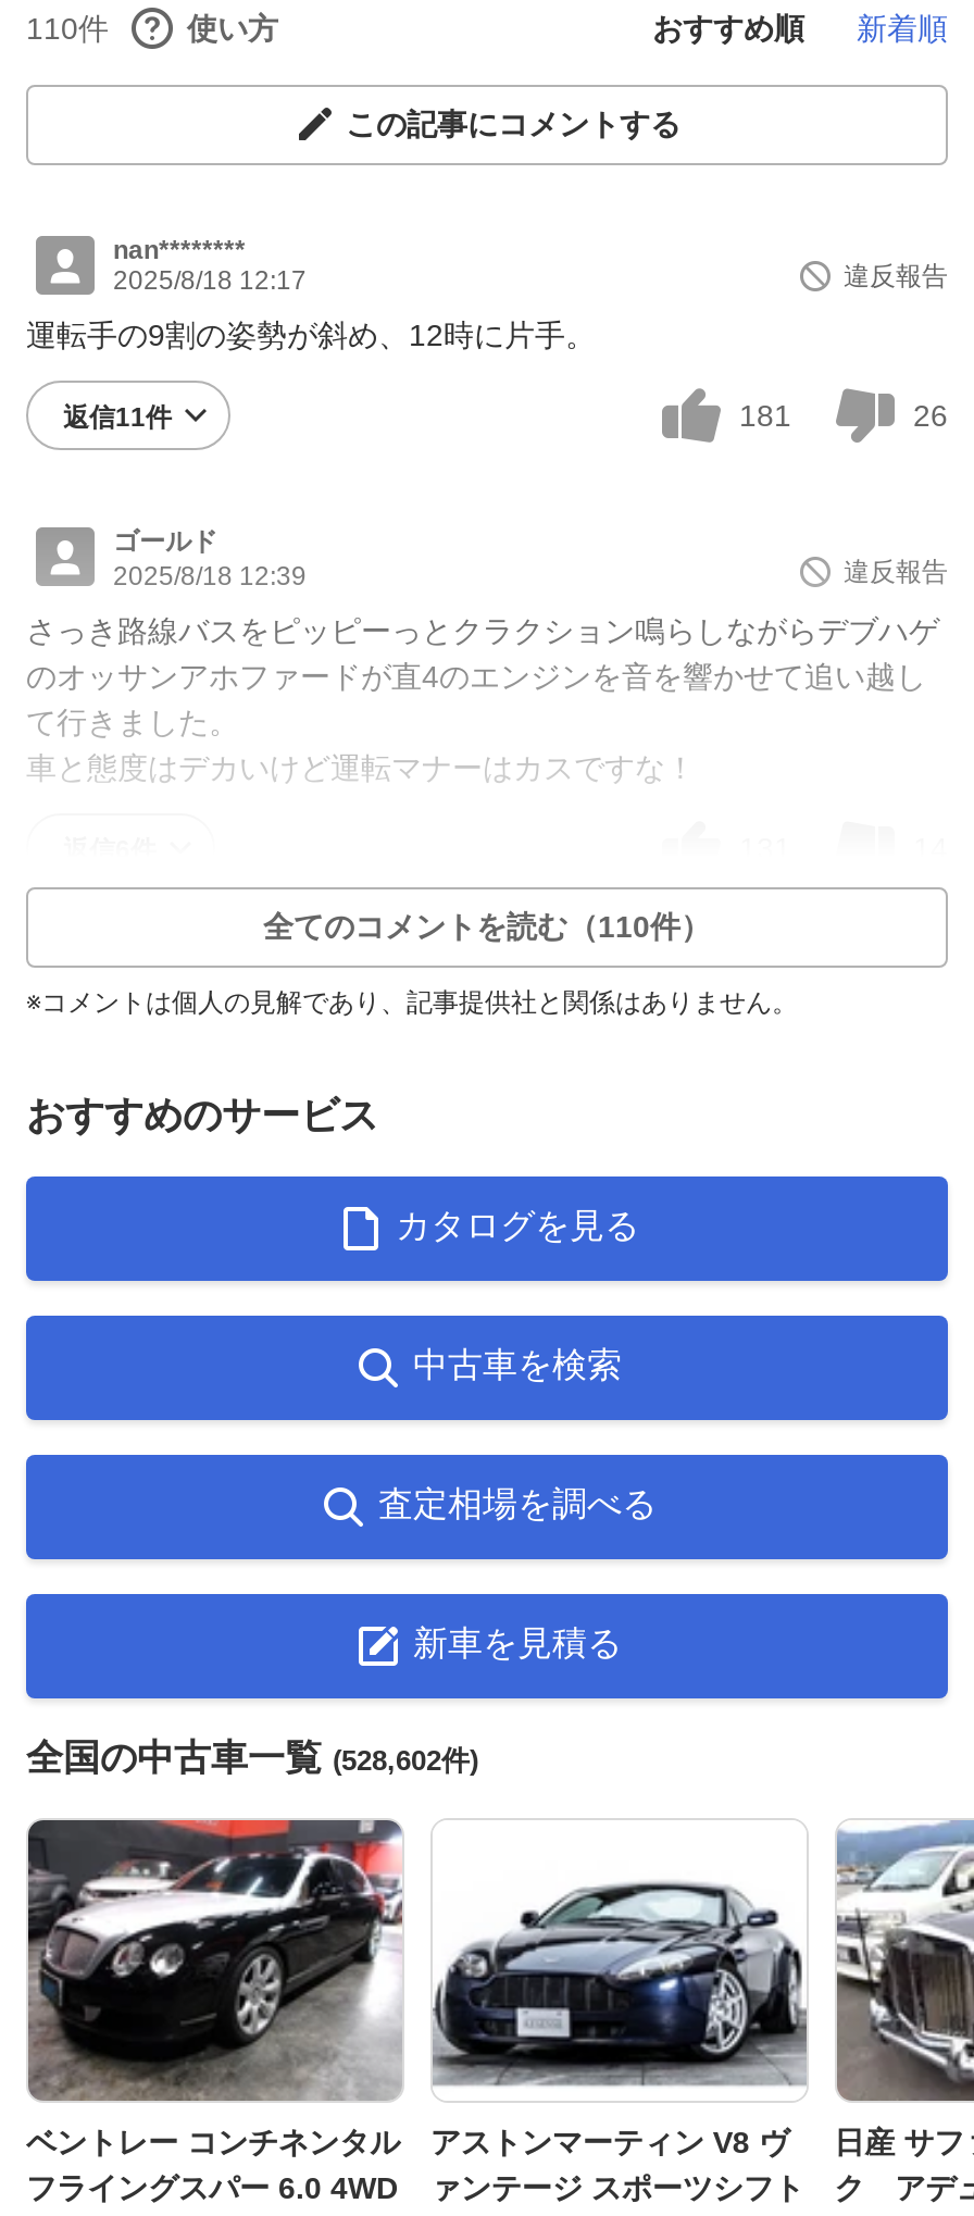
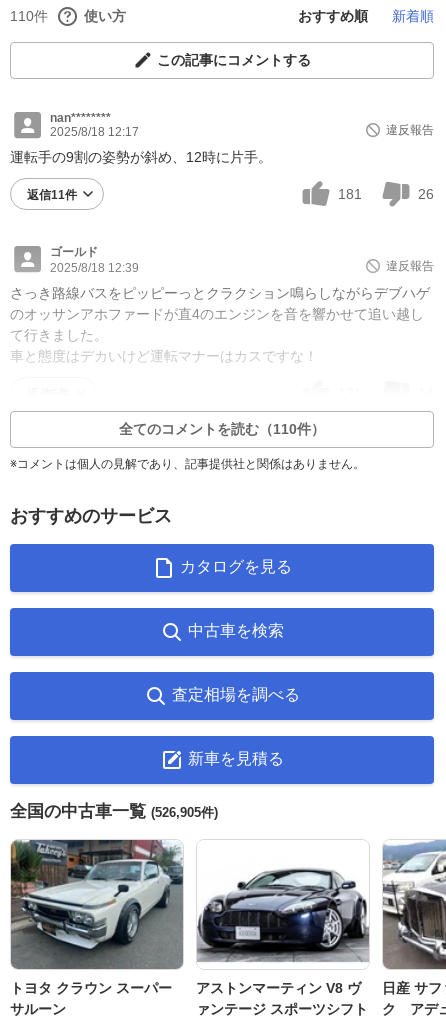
[26,1737,478,1779] 全国の中古車一覧(528,602件) -> [10,802,218,821] 全国の中古車一覧(526,905件)
[26,1818,402,2205] [image] | ベントレー コンチネンタル | フライングスパー 6.0 4WD -> [10,839,184,1017] [image] | トヨタ クラウン スーパー | サルーン

